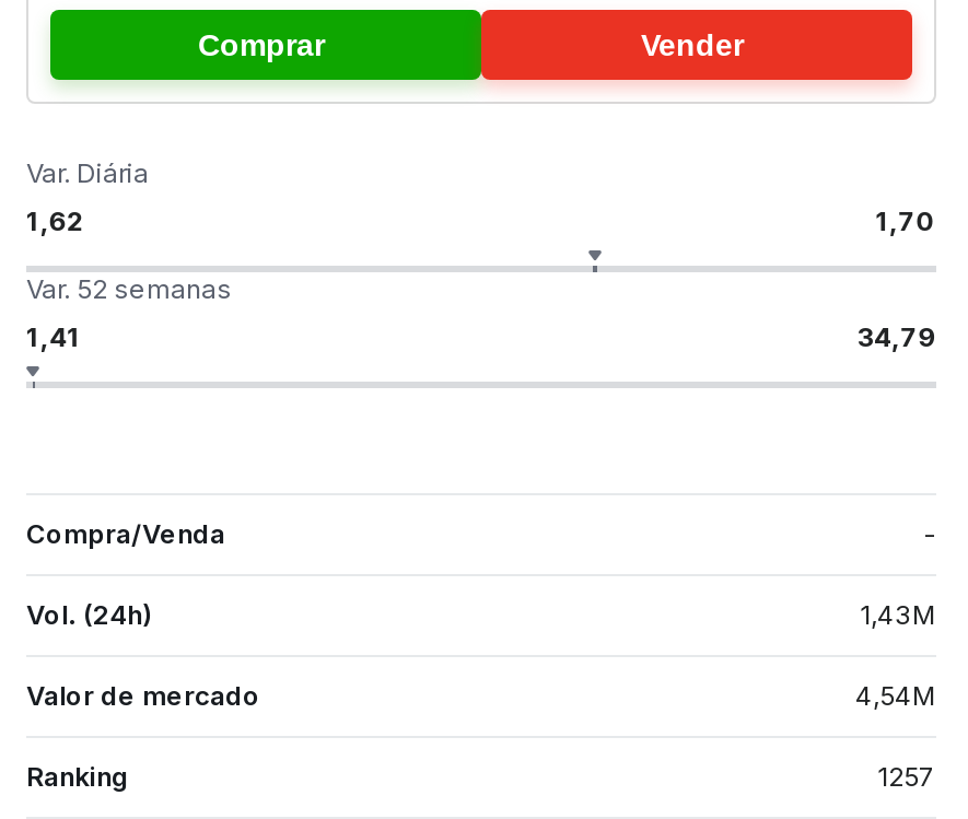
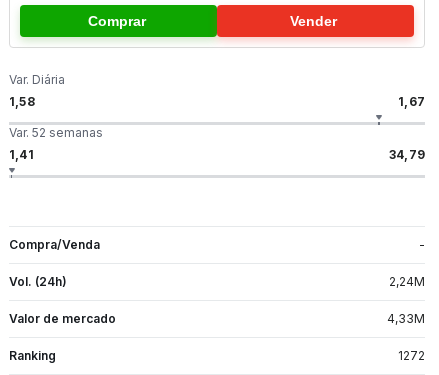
[26,204,85,237] 1,62 -> [9,94,35,109] 1,58
[875,204,936,237] 1,70 -> [398,94,425,109] 1,67
[860,598,936,630] 1,43M -> [389,274,425,289] 2,24M
[855,679,936,711] 4,54M -> [387,311,425,326] 4,33M
[877,760,936,792] 1257 -> [398,348,425,363] 1272

